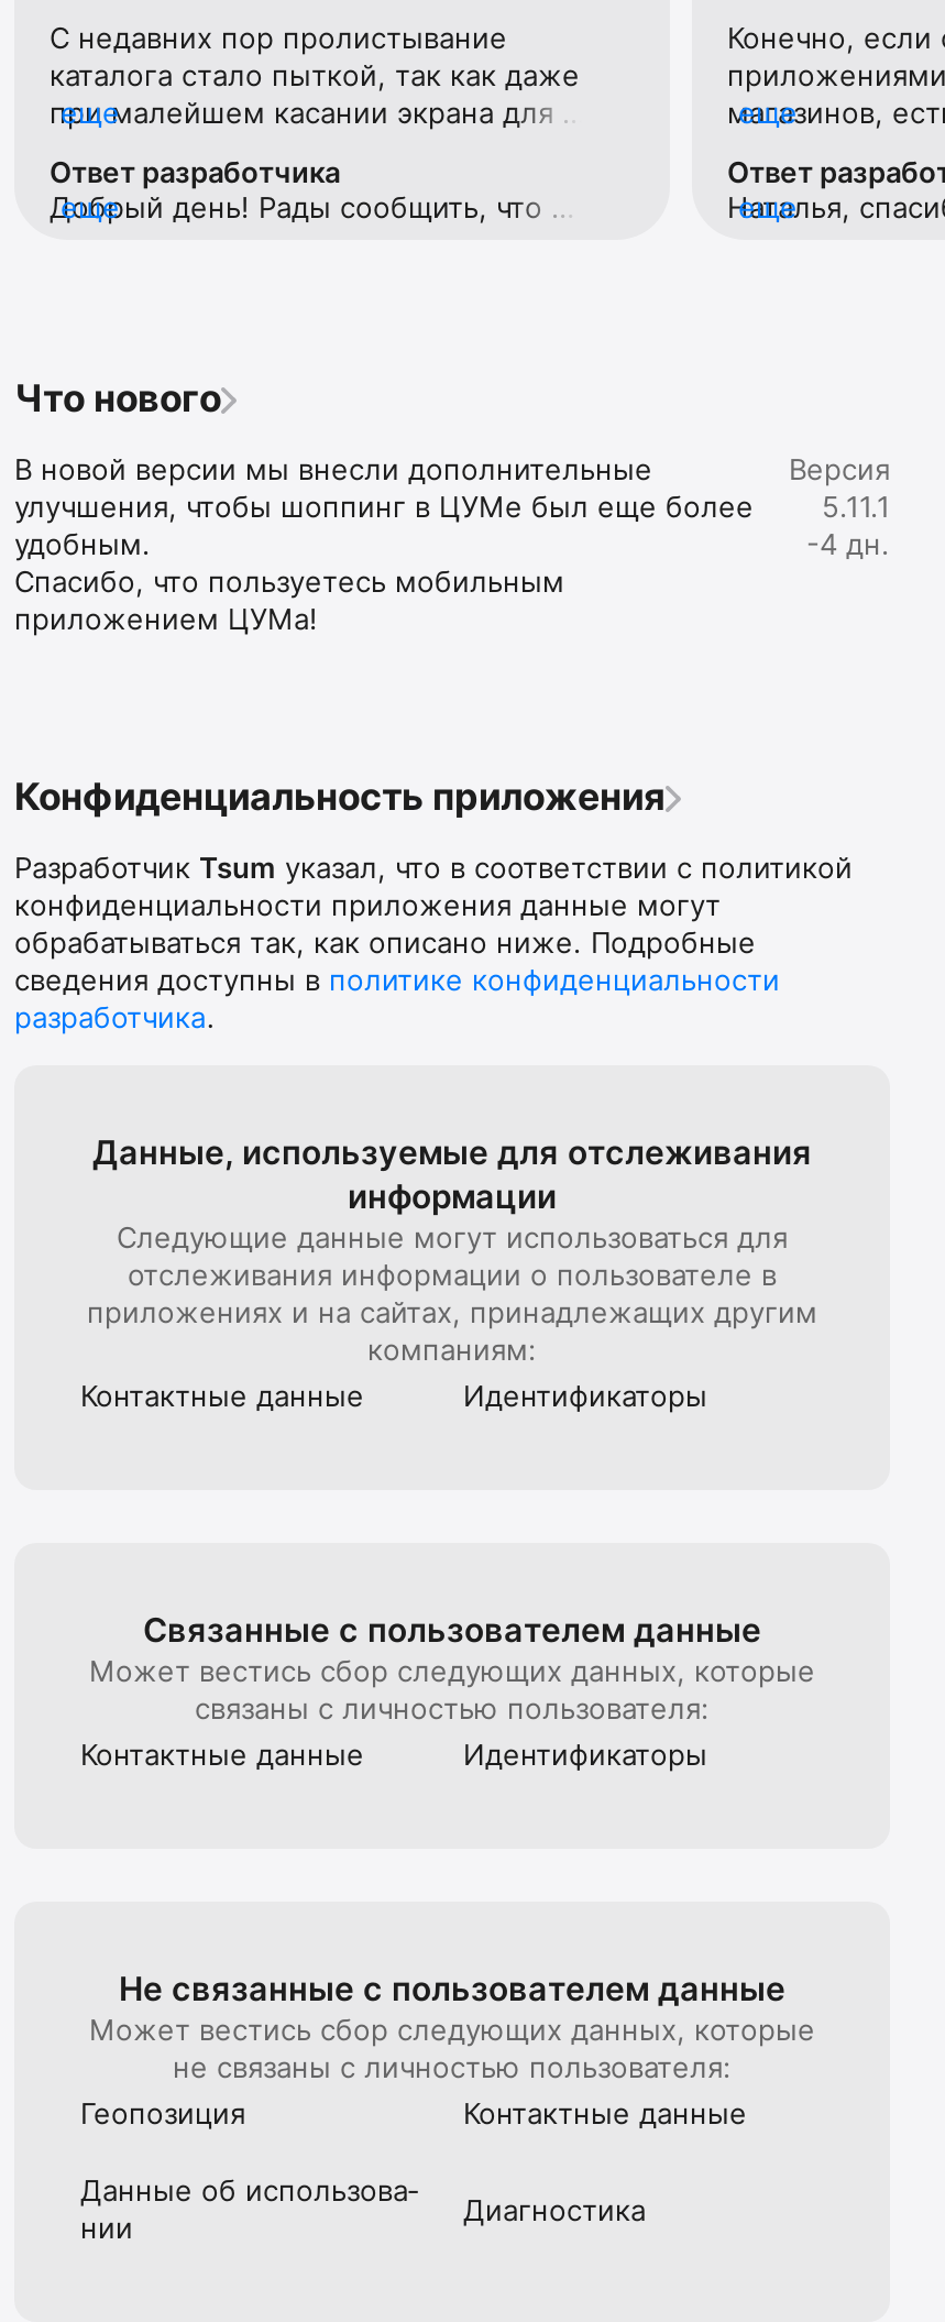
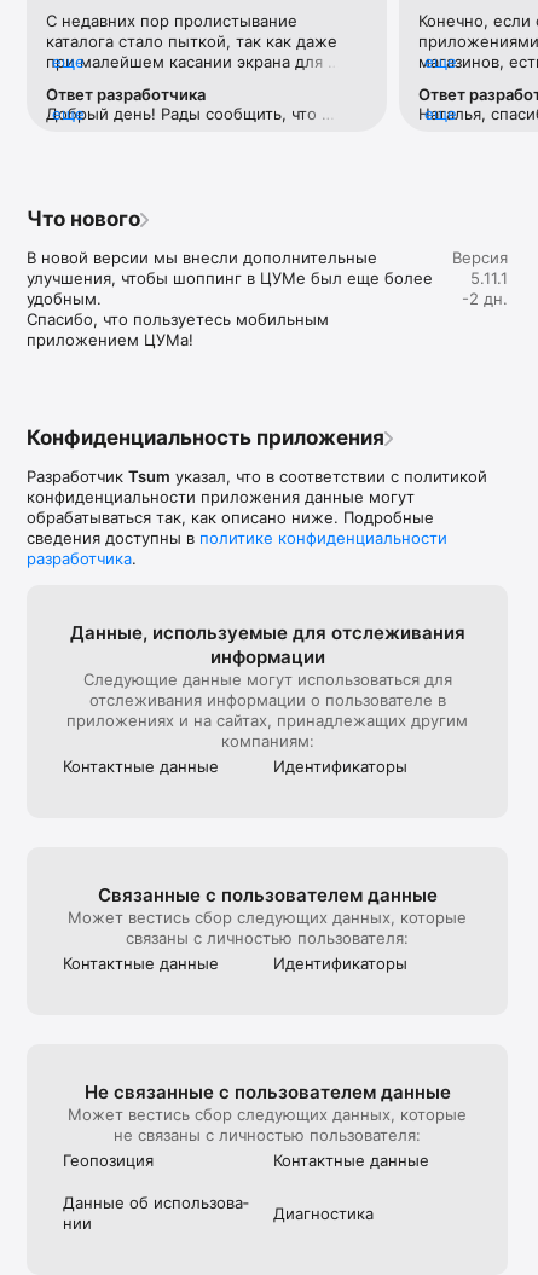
[806,526,890,561] -4 дн. -> [462,289,508,308] -2 дн.

